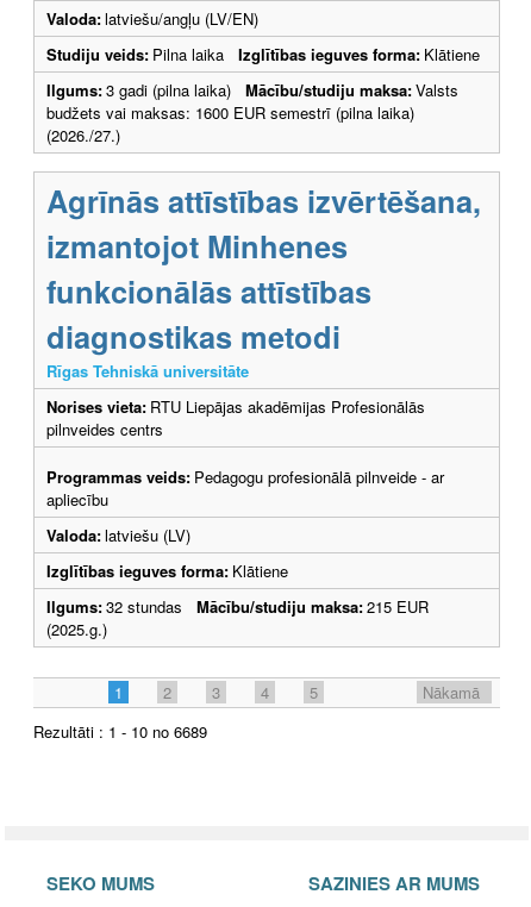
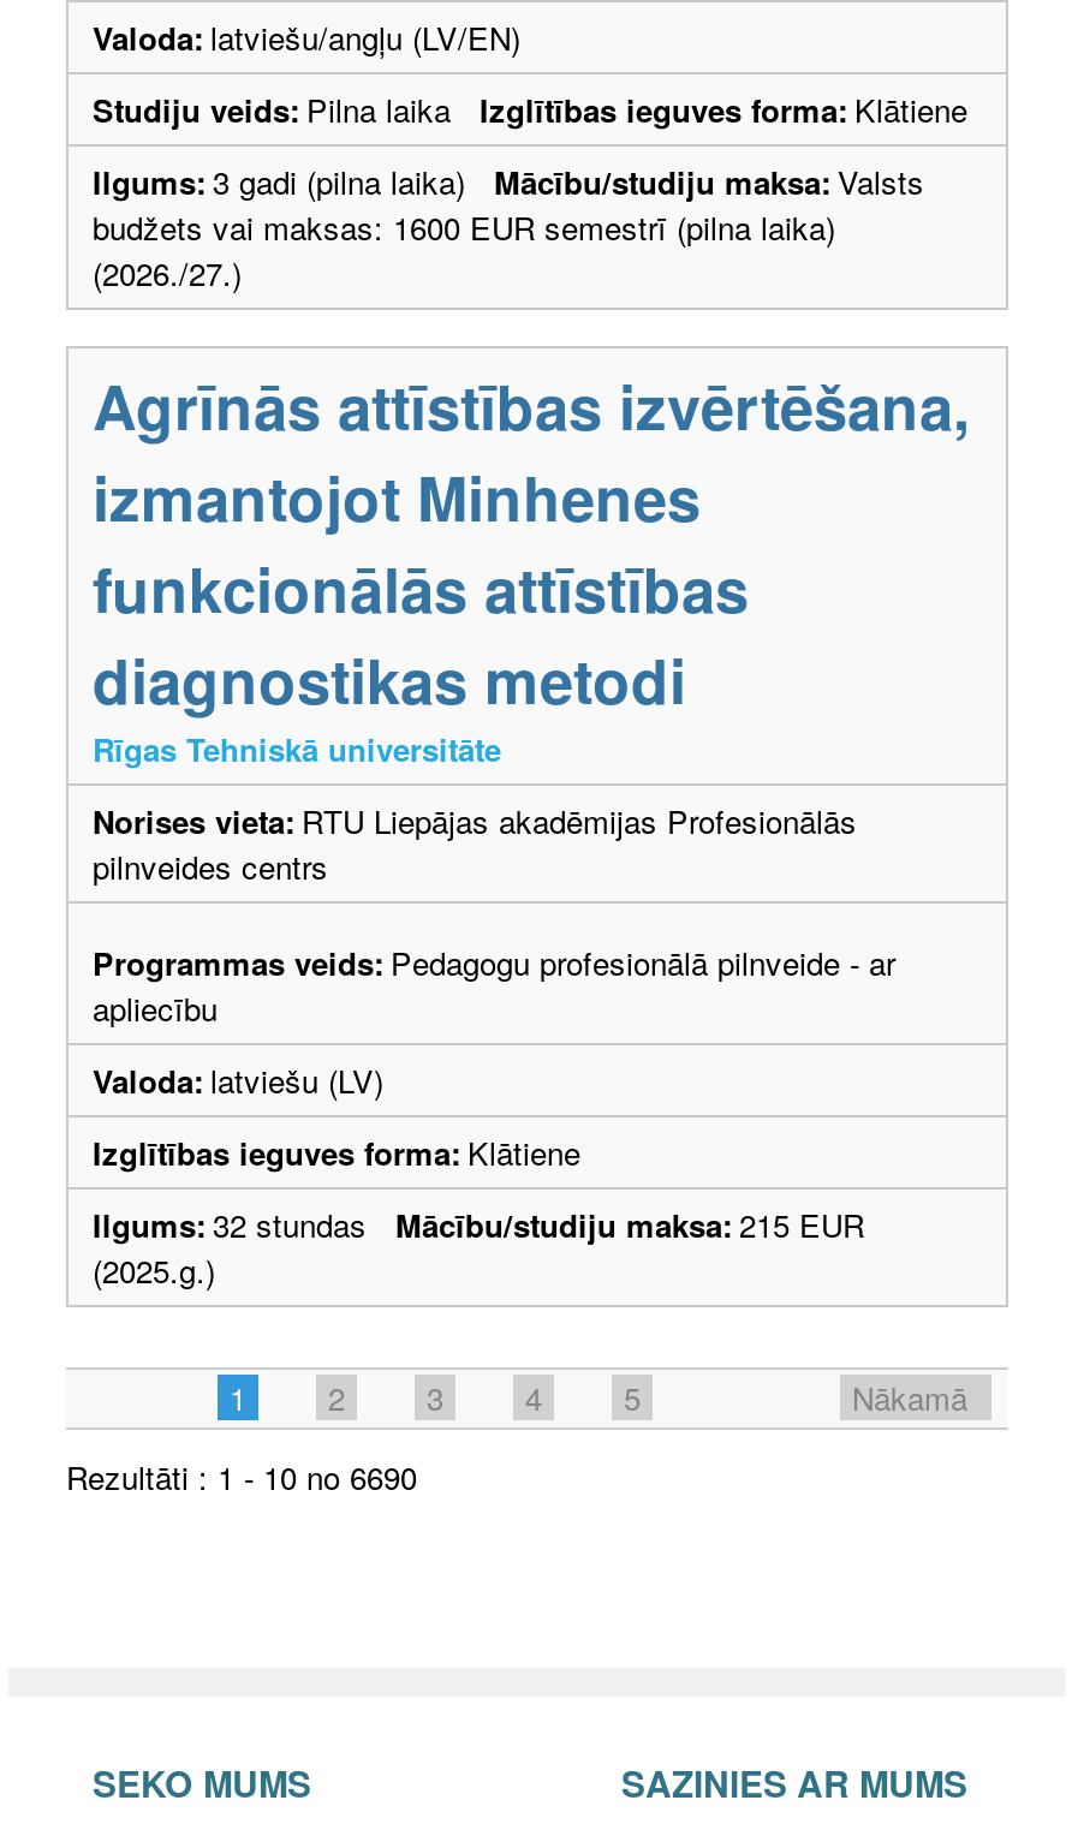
[33,720,207,743] Rezultāti : 1 - 10 no 6689 -> [66,1455,417,1500] Rezultāti : 1 - 10 no 6690

